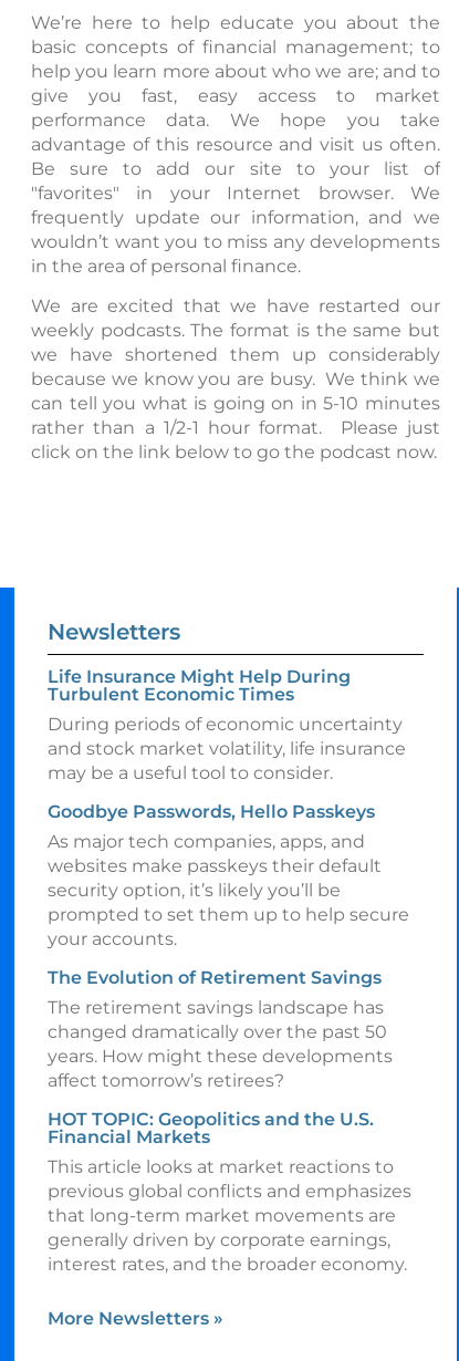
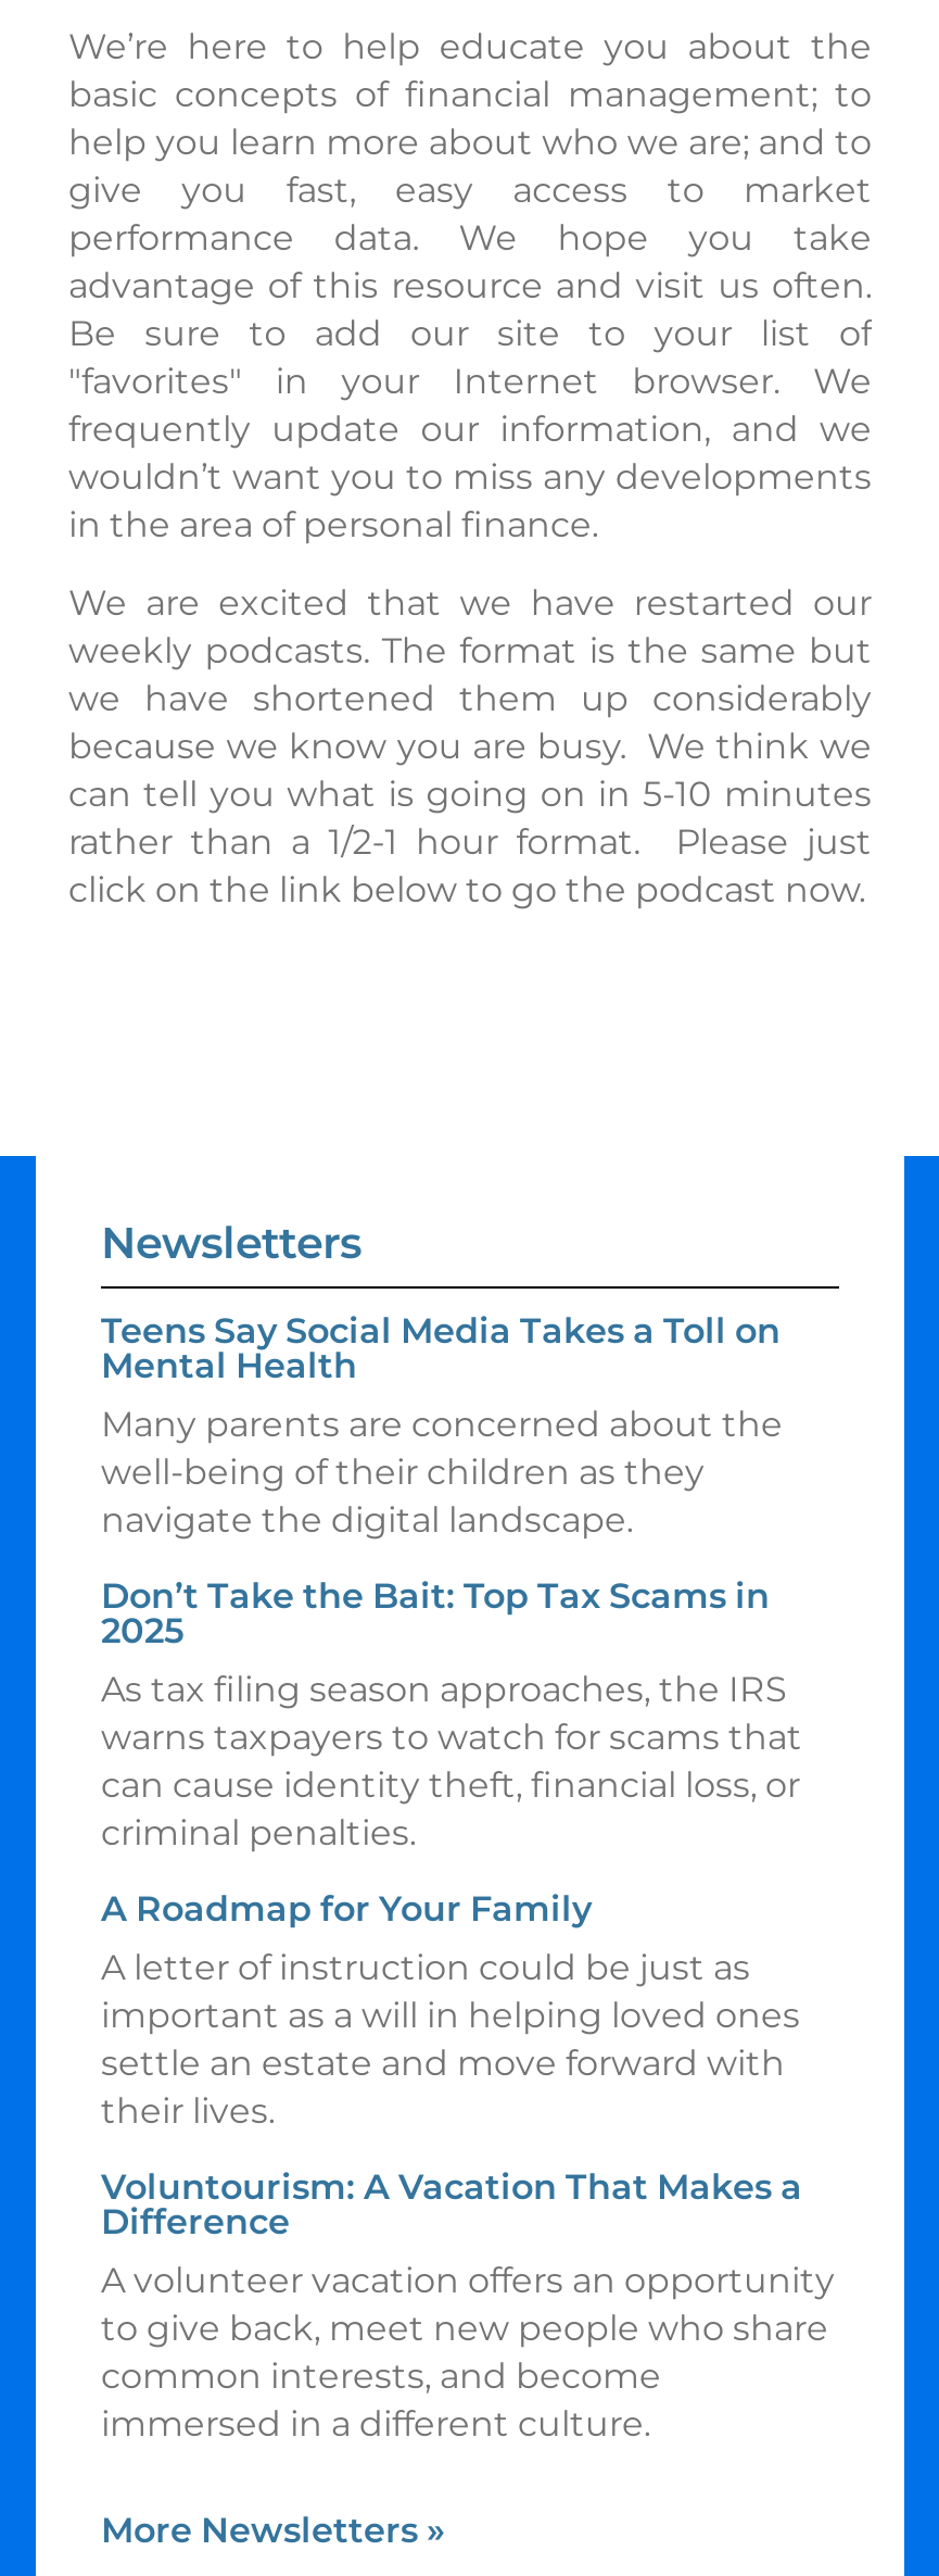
[48,666,406,783] Life Insurance Might Help During | Turbulent Economic Times | During periods of economic uncertainty | and stock market volatility, life insurance | may be a useful tool to consider. -> [101,1310,783,1541] Teens Say Social Media Takes a Toll on | Mental Health | Many parents are concerned about the | well-being of their children as they | navigate the digital landscape.
[48,801,409,949] Goodbye Passwords, Hello Passkeys | As major tech companies, apps, and | websites make passkeys their default | security option, it’s likely you’ll be | prompted to set them up to help secure | your accounts. -> [101,1575,802,1854] Don’t Take the Bait: Top Tax Scams in | 2025 | As tax filing season approaches, the IRS | warns taxpayers to watch for scams that | can cause identity theft, financial loss, or | criminal penalties.
[48,967,393,1091] The Evolution of Retirement Savings | The retirement savings landscape has | changed dramatically over the past 50 | years. How might these developments | affect tomorrow’s retirees? -> [101,1888,800,2132] A Roadmap for Your Family | A letter of instruction could be just as | important as a will in helping loved ones | settle an estate and move forward with | their lives.
[48,1109,411,1275] HOT TOPIC: Geopolitics and the U.S. | Financial Markets | This article looks at market reactions to | previous global conflicts and emphasizes | that long-term market movements are | generally driven by corporate earnings, | interest rates, and the broader economy. -> [101,2166,835,2445] Voluntourism: A Vacation That Makes a | Difference | A volunteer vacation offers an opportunity | to give back, meet new people who share | common interests, and become | immersed in a different culture.

